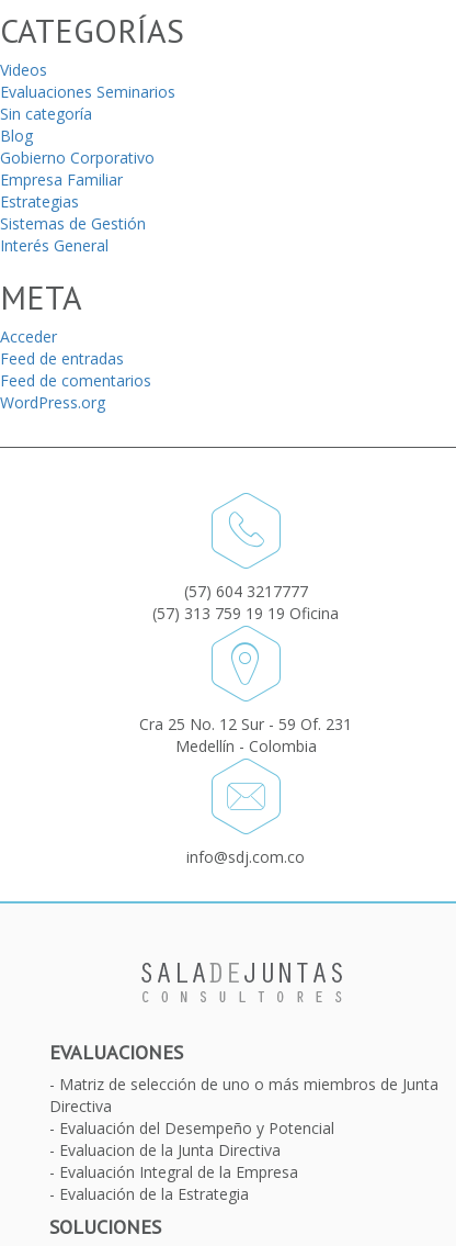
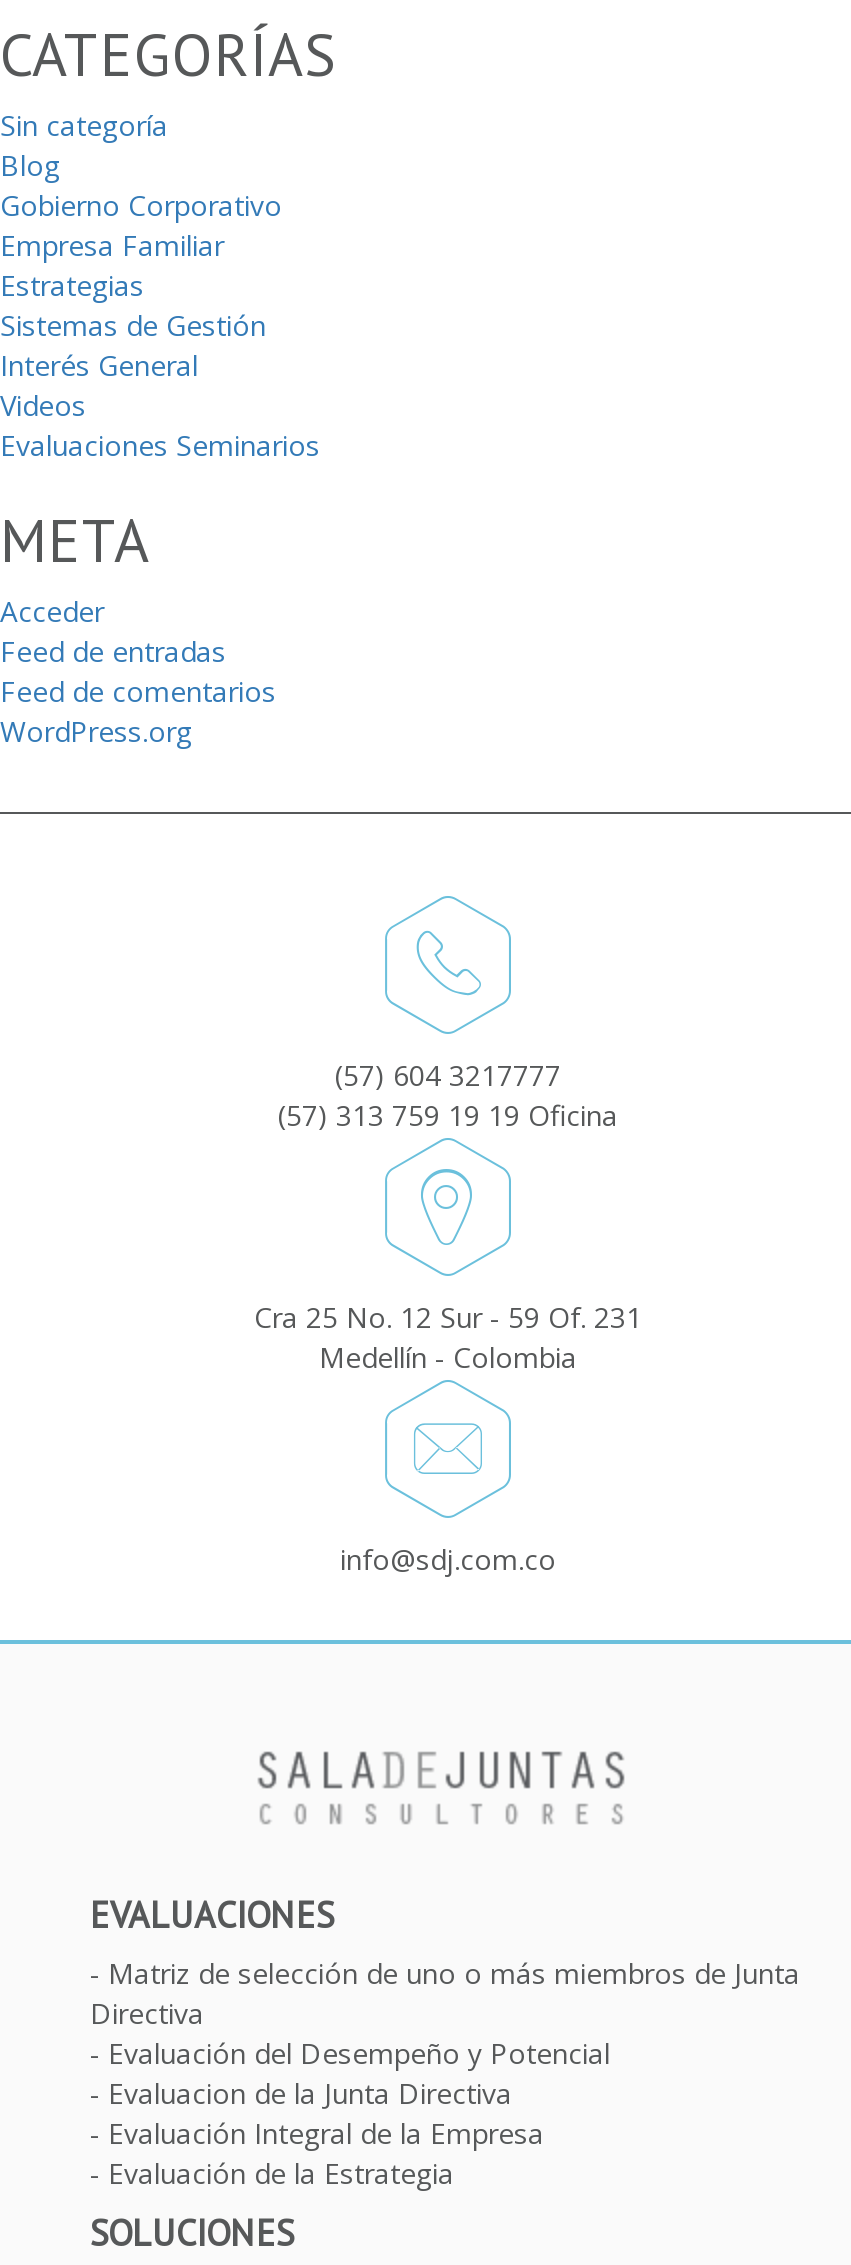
moved [0,60,175,102] -> [0,386,320,464]: Videos | Evaluaciones Seminarios
moved [0,103,155,256] -> [0,106,282,384]: Sin categoría | Blog | Gobierno Corporativo | Empresa Familiar | Estrategias | Sistemas de Gestión | Interés General

